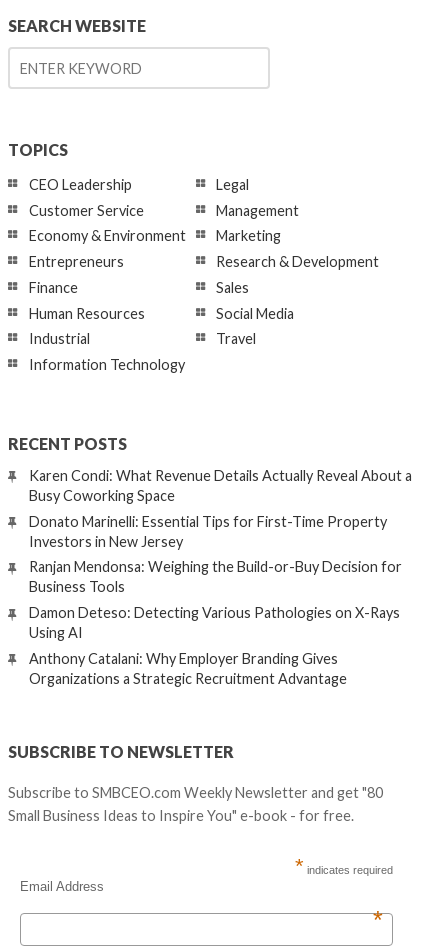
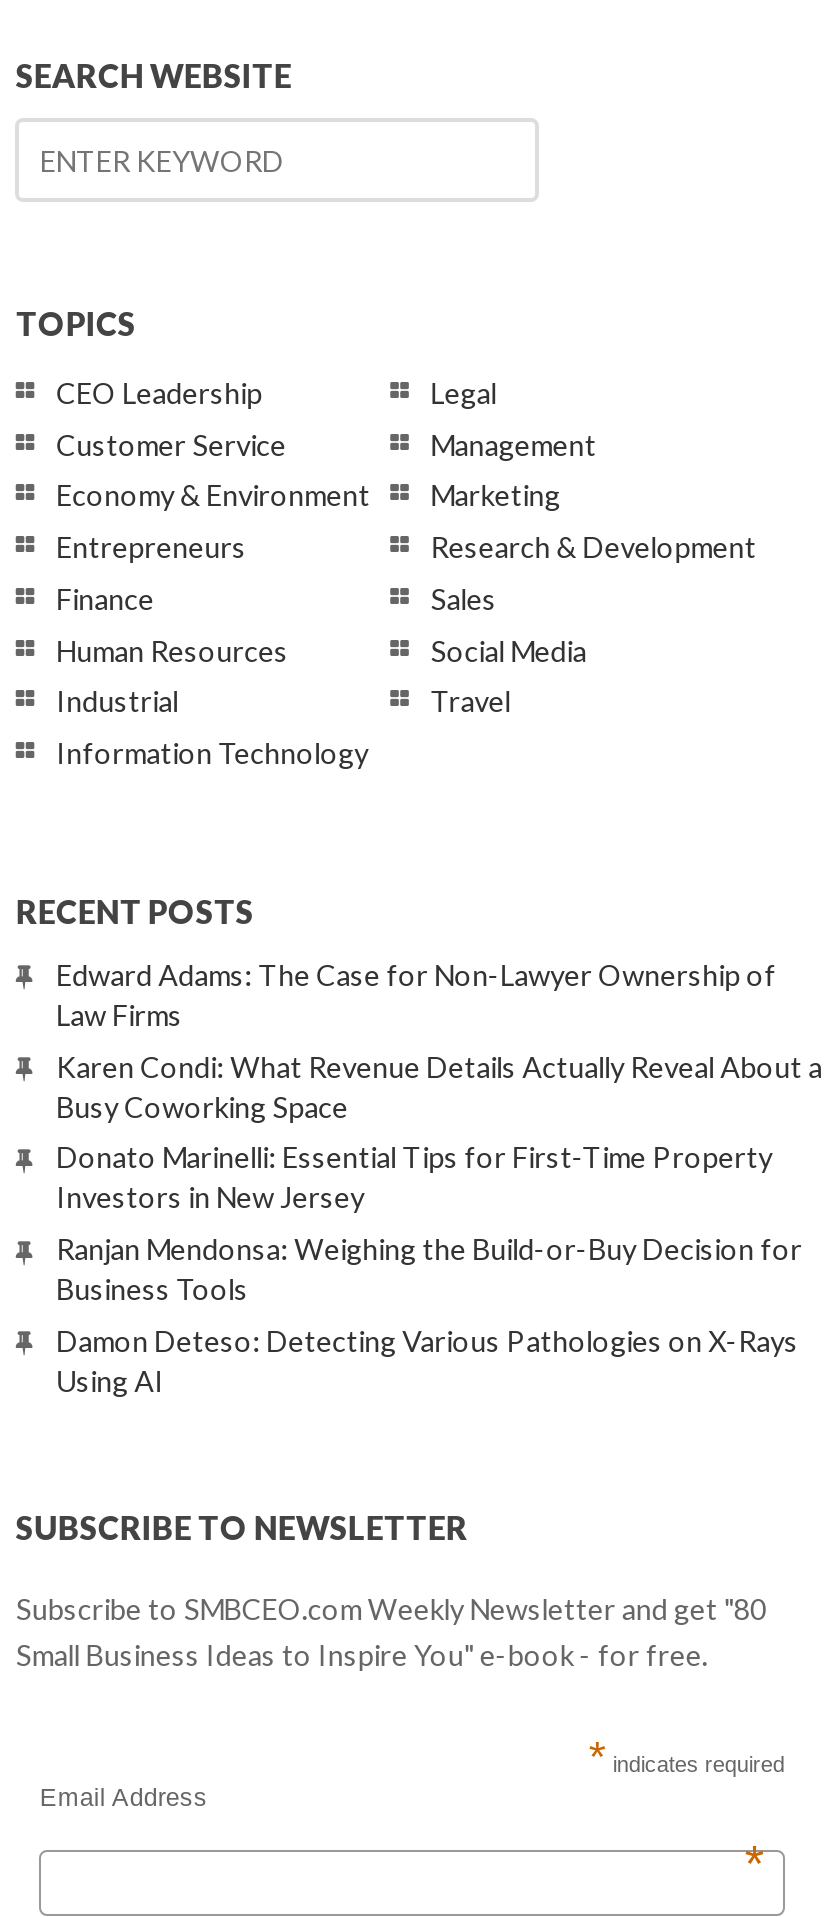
none -> [56,958,776,1032] Edward Adams: The Case for Non-Lawyer Ownership of | Law Firms
moved [29,467,412,641] -> [56,1049,822,1398]: Karen Condi: What Revenue Details Actually Reveal About a | Busy Coworking Space | Donato Marinelli: Essential Tips for First-Time Property | Investors in New Jersey | Ranjan Mendonsa: Weighing the Build-or-Buy Decision for | Business Tools | Damon Deteso: Detecting Various Pathologies on X-Rays | Using AI
[29,650,347,687] Anthony Catalani: Why Employer Branding Gives | Organizations a Strategic Recruitment Advantage -> none

